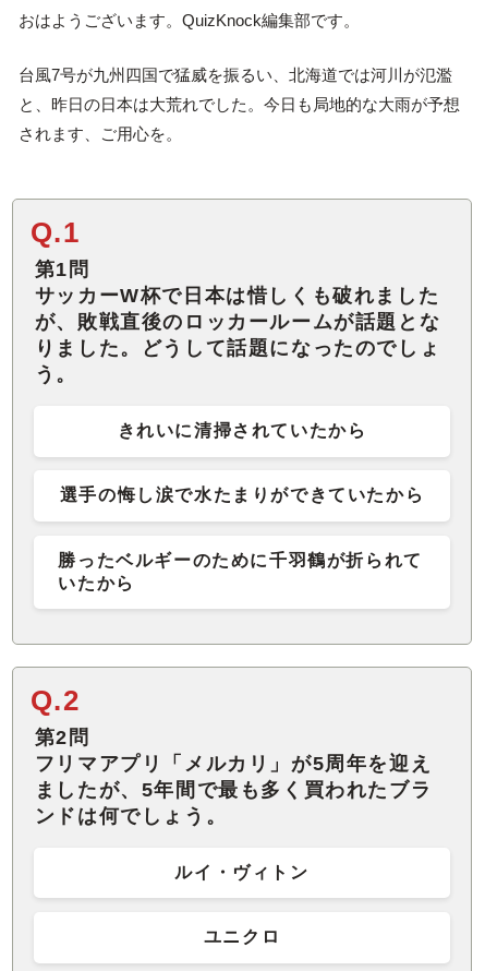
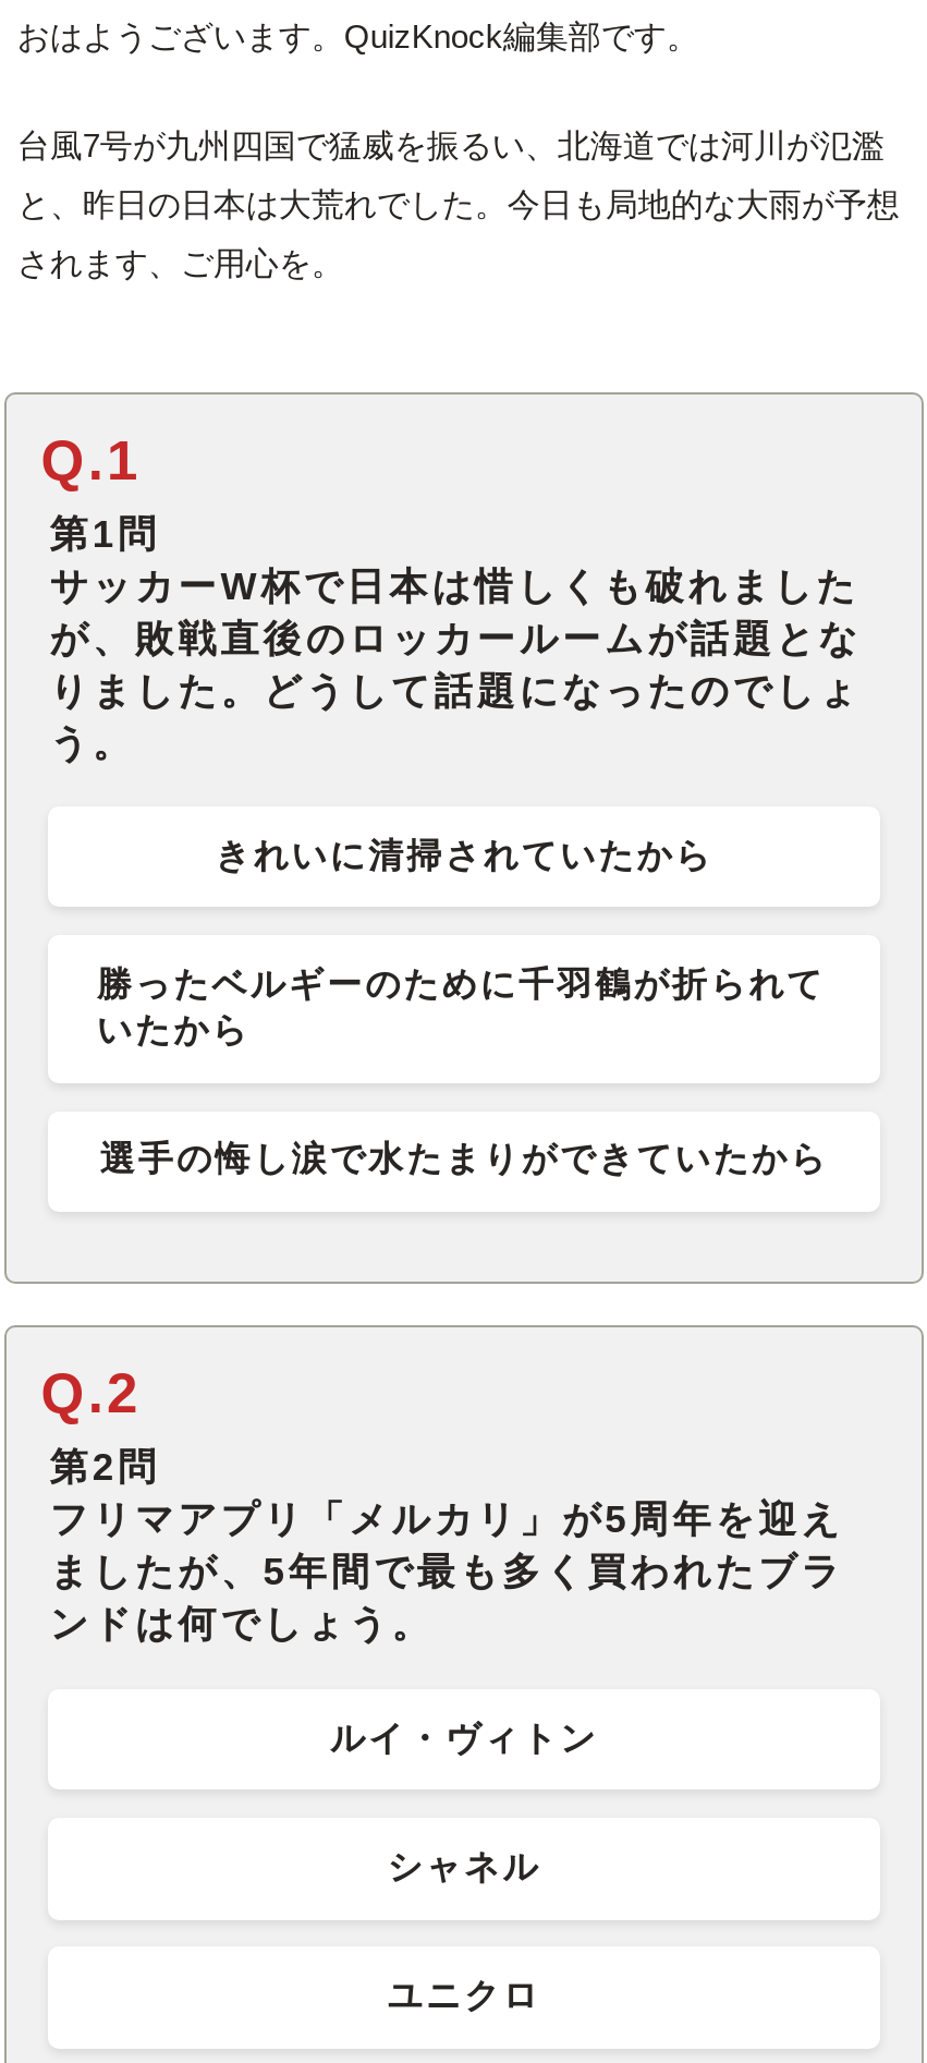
moved [60,486,424,504] -> [100,1141,828,1178]: 選手の悔し涙で水たまりができていたから
moved [58,551,423,592] -> [97,966,825,1049]: 勝ったベルギーのために千羽鶴が折られて | いたから
none -> [387,1848,541,1885] シャネル

